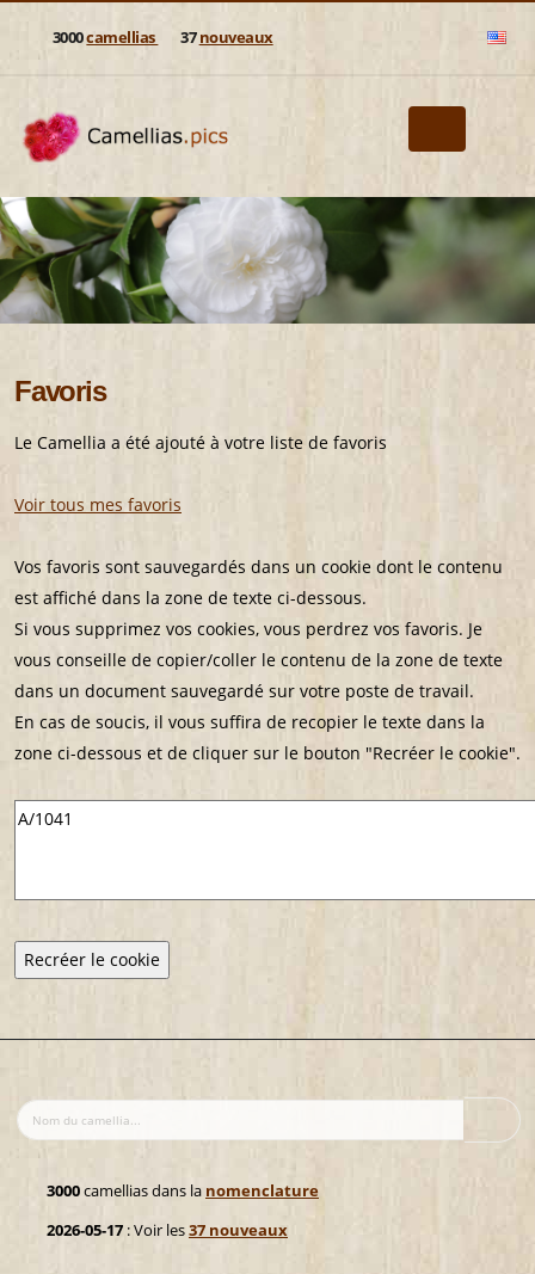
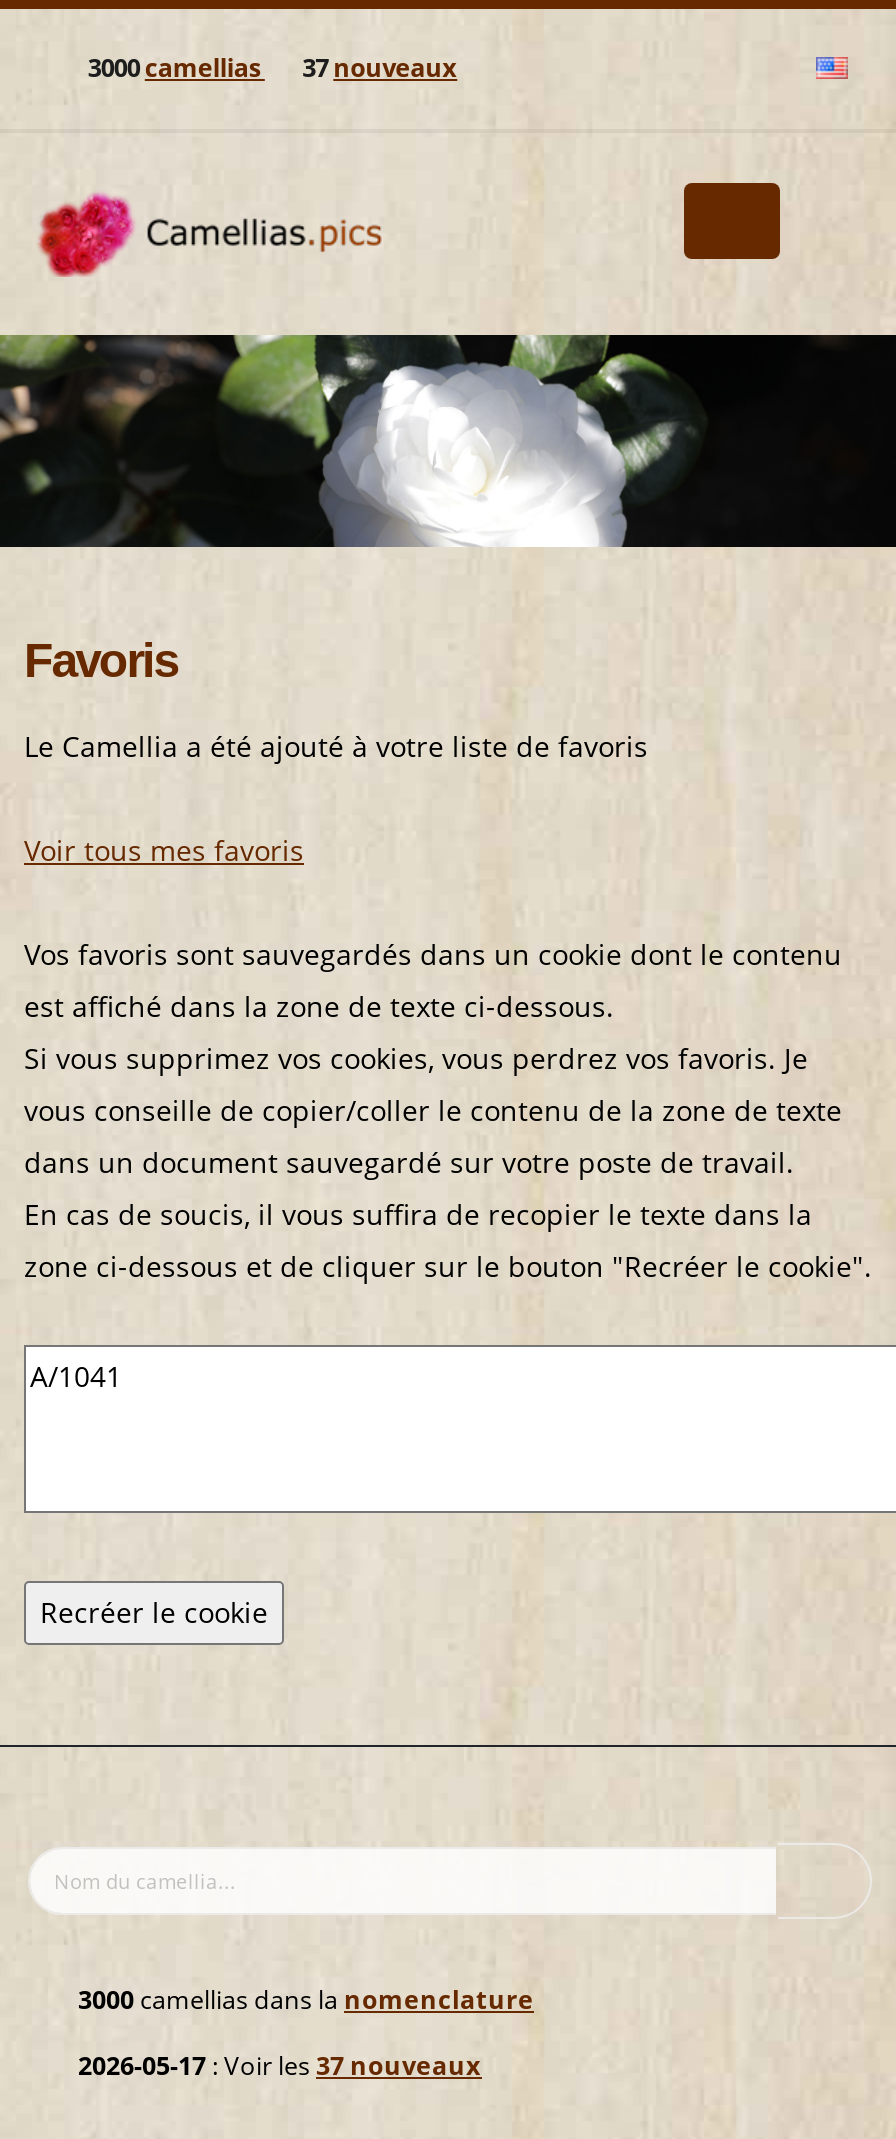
[4,196,531,325] [image] -> [6,333,890,549] [image]

